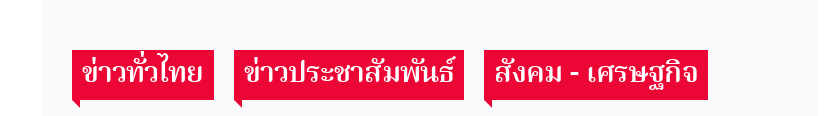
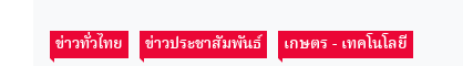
[494,51,698,95] สังคม - เศรษฐกิจ -> [284,31,408,56] เกษตร - เทคโนโลยี

